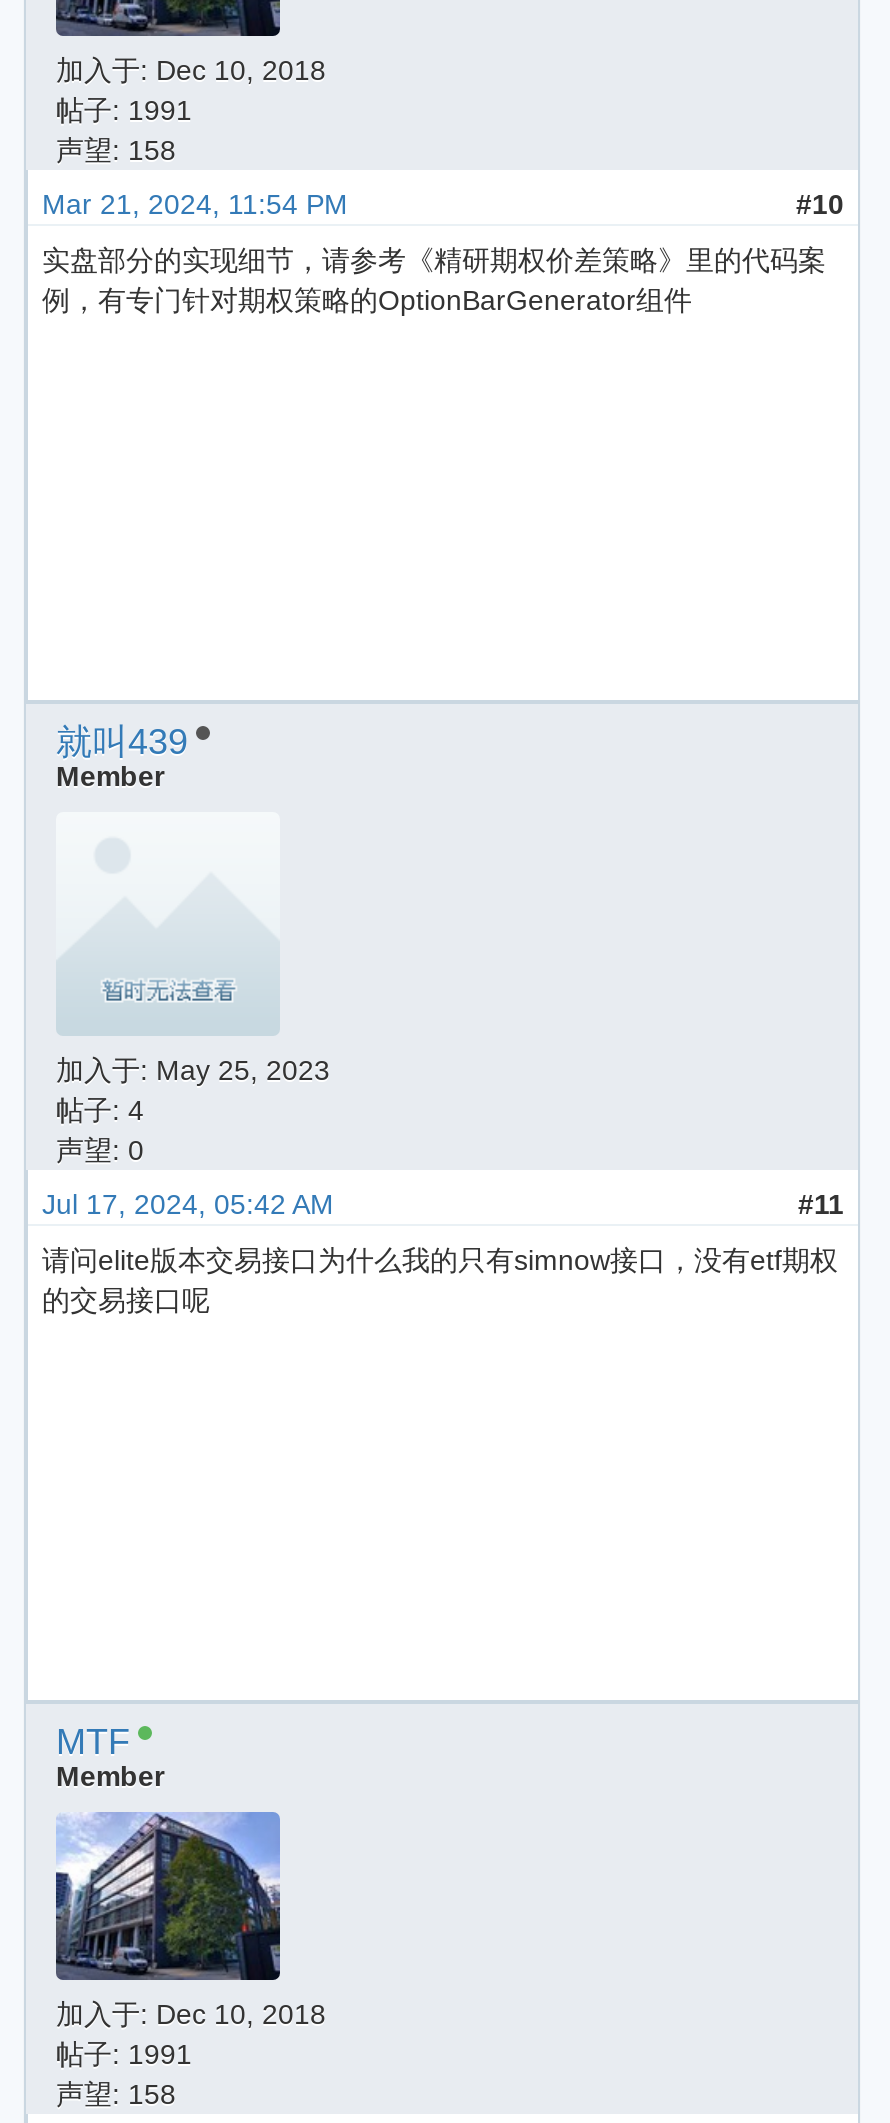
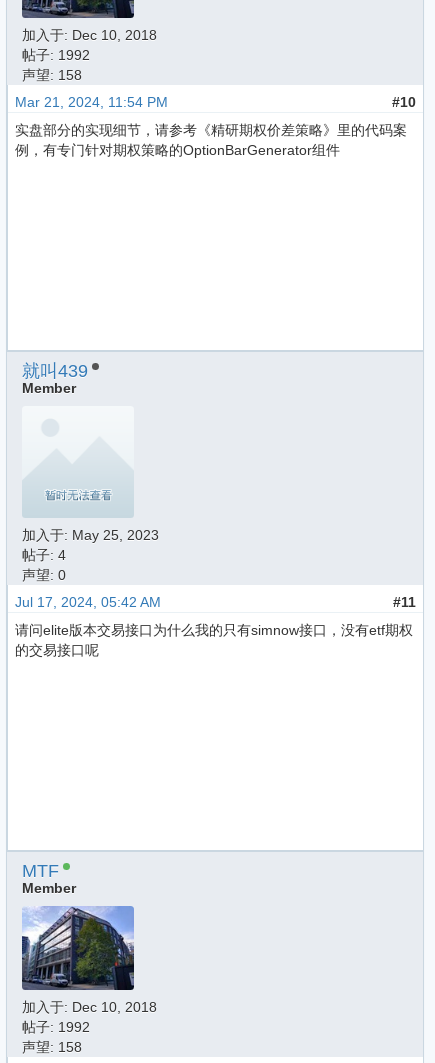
[56,95,192,127] 帖子: 1991 -> [22,47,90,63] 帖子: 1992
[56,2038,192,2070] 帖子: 1991 -> [22,1019,90,1035] 帖子: 1992

